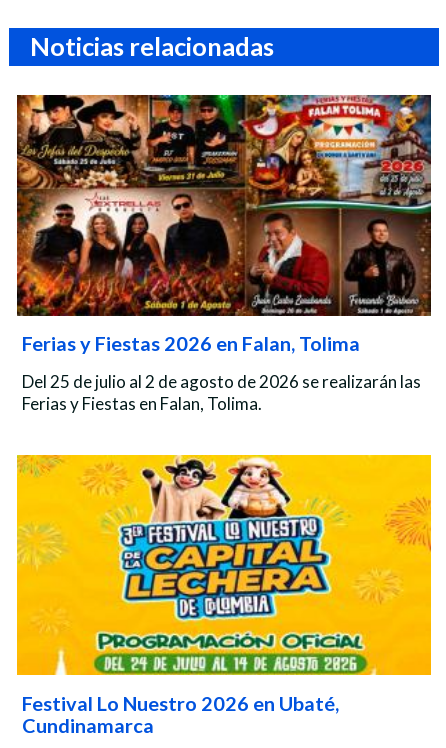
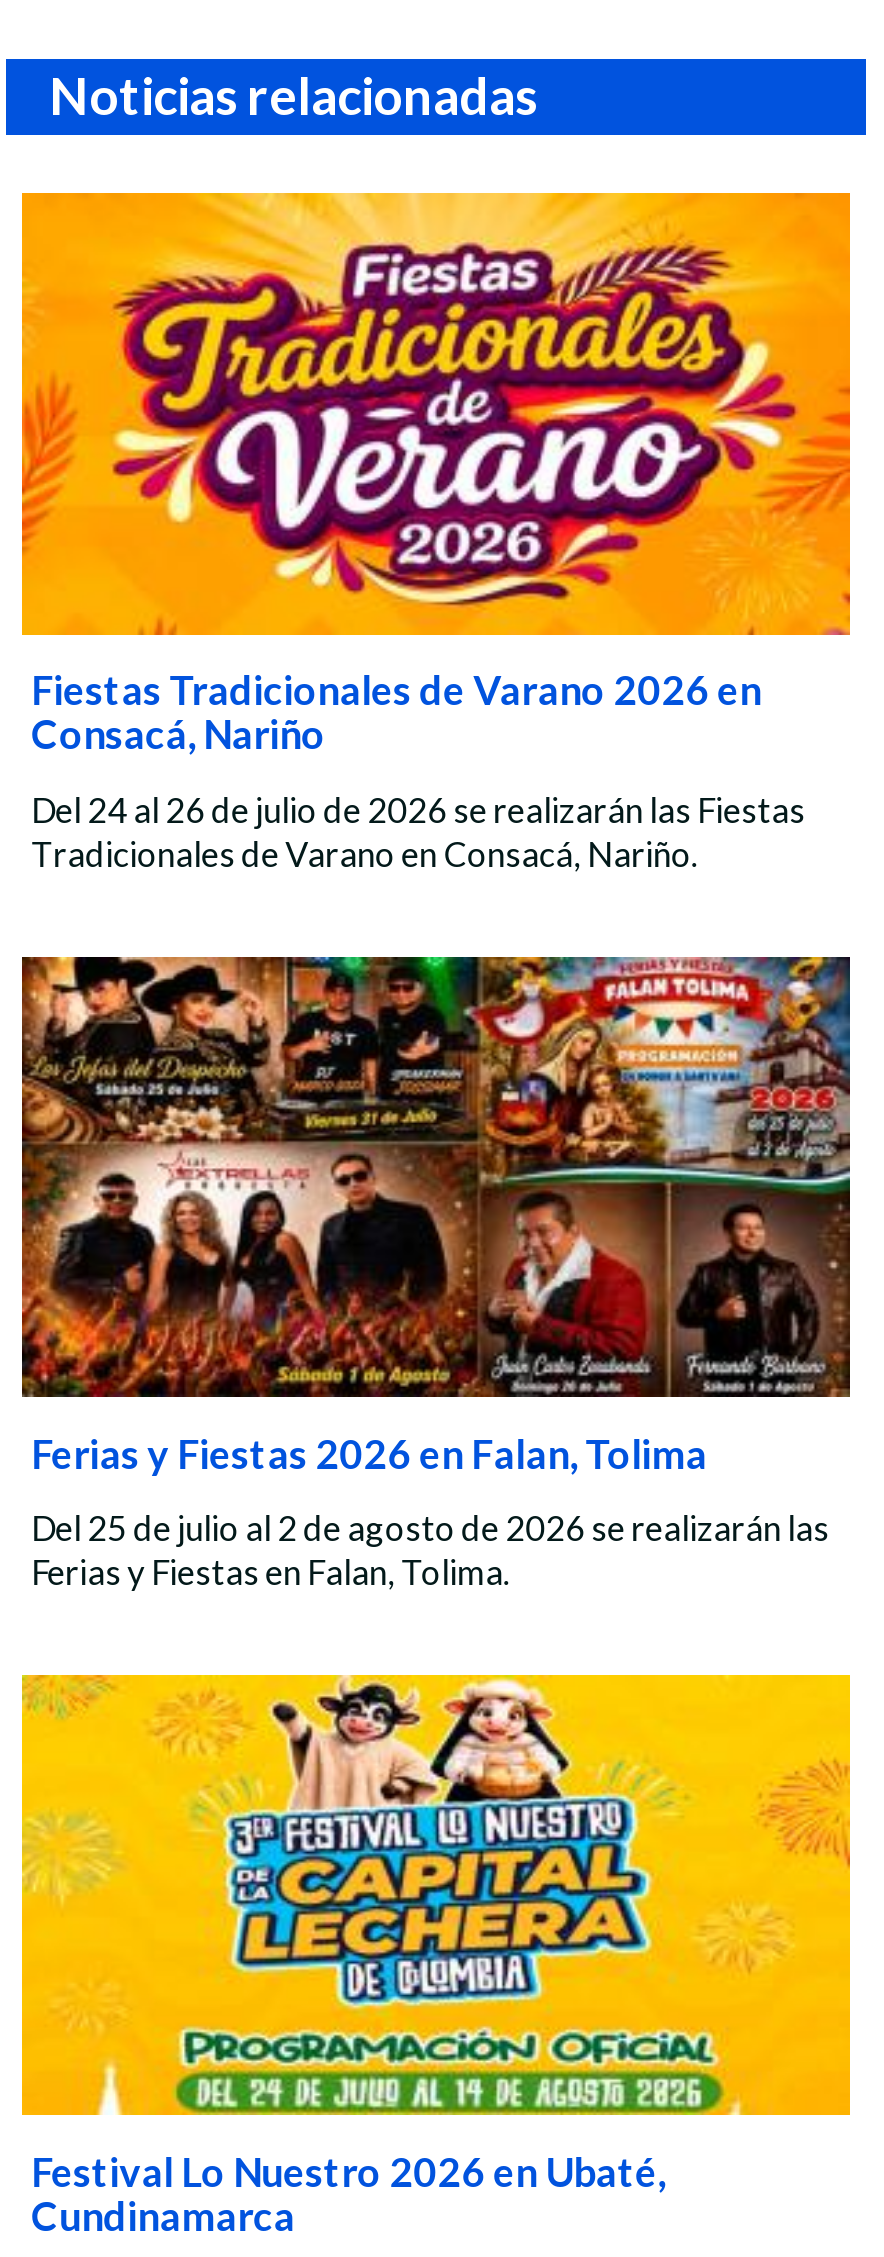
none -> [20,191,852,875] [image] | Fiestas Tradicionales de Varano 2026 en | Consacá, Nariño | Del 24 al 26 de julio de 2026 se realizarán las Fiestas | Tradicionales de Varano en Consacá, Nariño.

